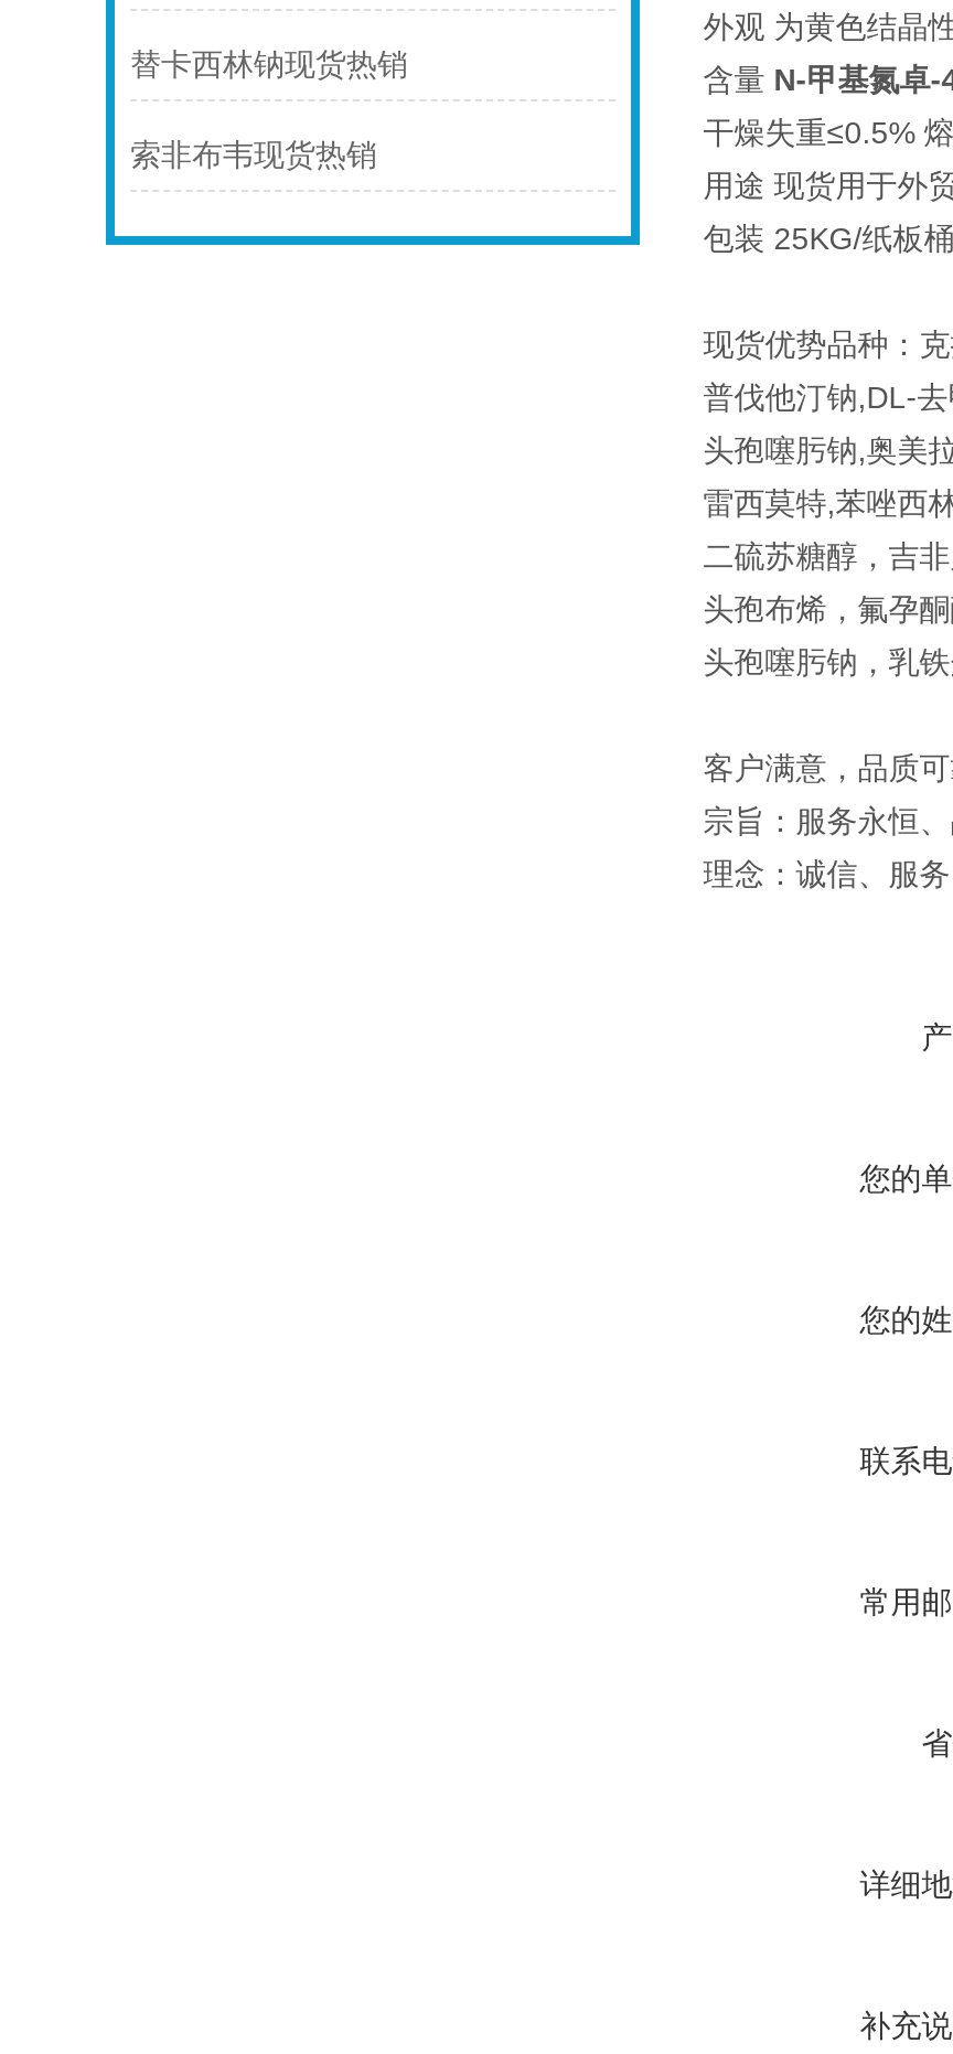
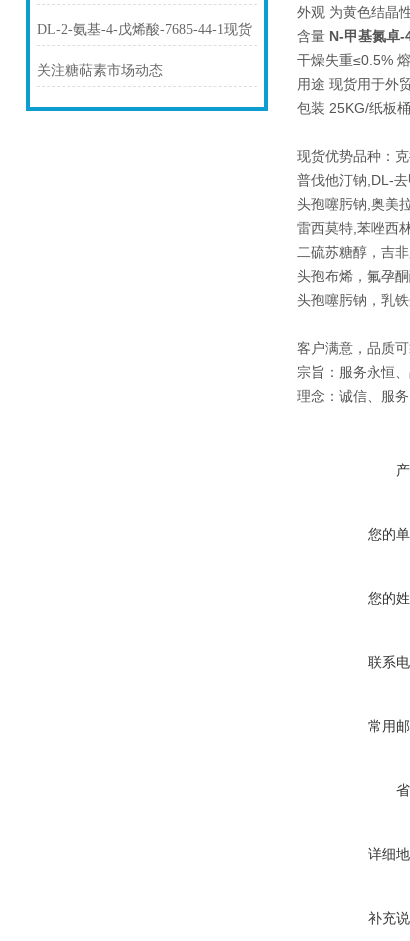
[130,49,408,82] 替卡西林钠现货热销 -> [37,22,252,37] DL-2-氨基-4-戊烯酸-7685-44-1现货
[130,139,377,172] 索非布韦现货热销 -> [37,63,163,78] 关注糖萜素市场动态

